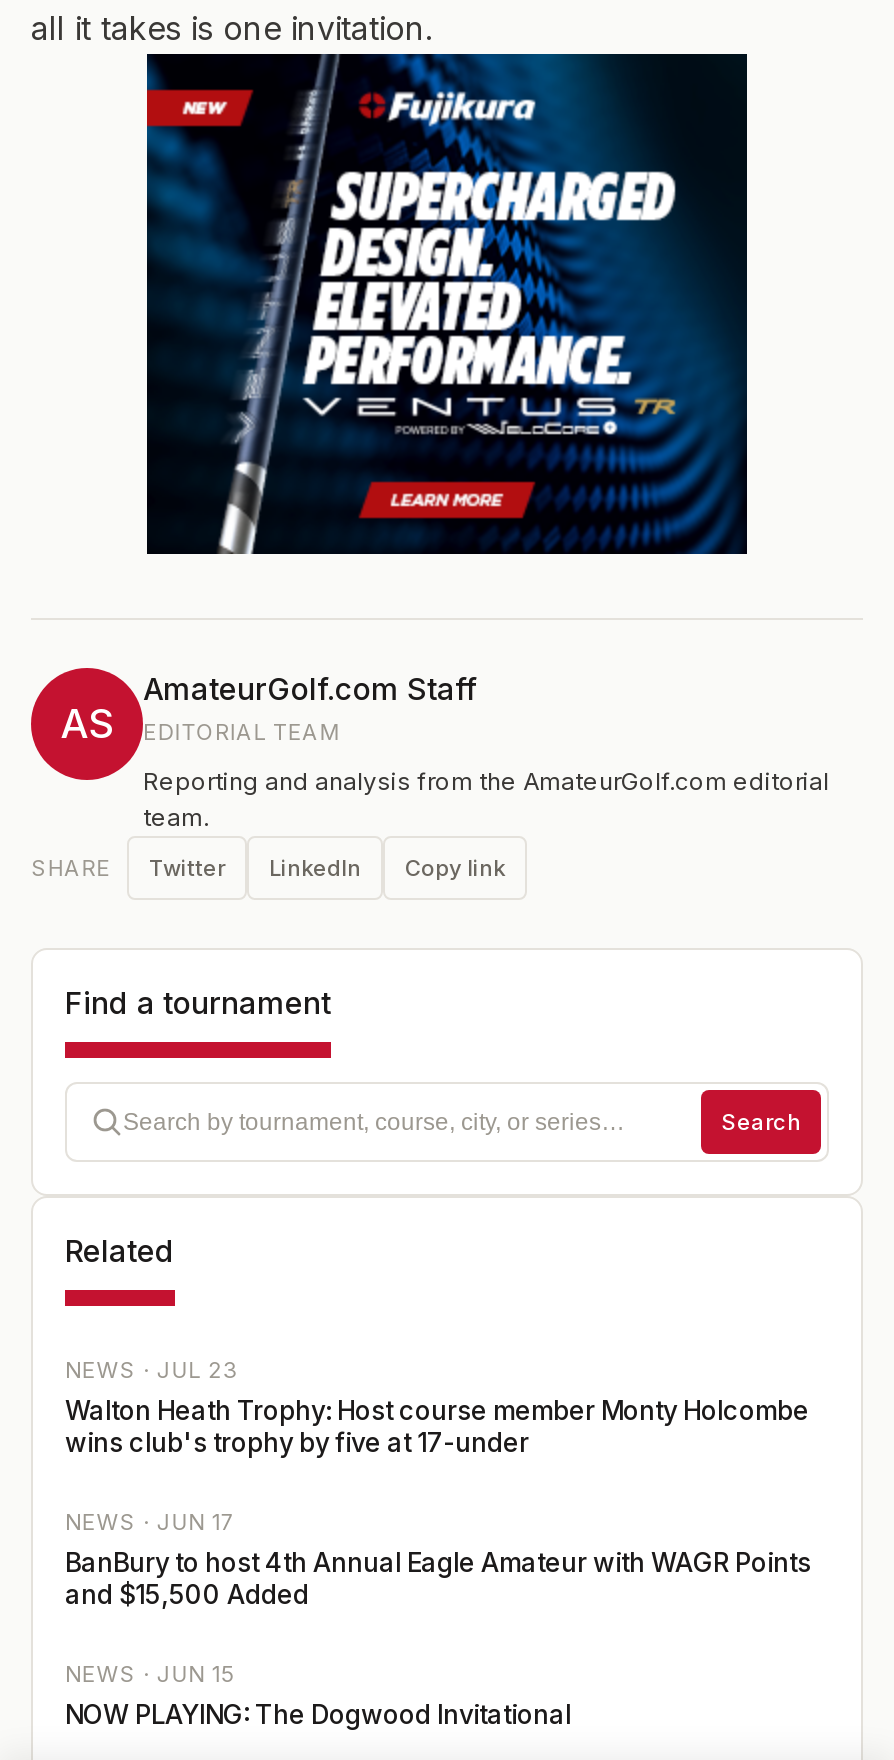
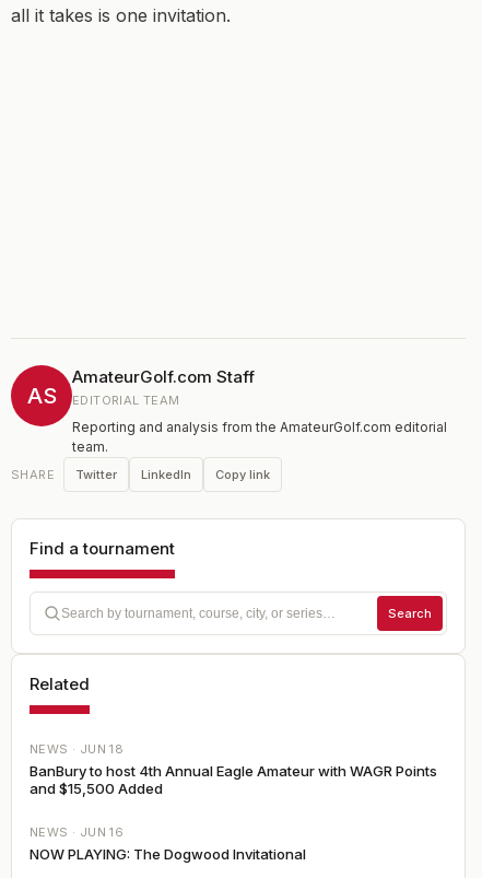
[145,52,749,556] [image] -> none
[65,1356,809,1536] NEWS · JUL 23 | Walton Heath Trophy: Host course member Monty Holcombe | wins club's trophy by five at 17-under | NEWS · JUN 17 -> [30,741,124,757] NEWS · JUN 18
[65,1660,235,1688] NEWS · JUN 15 -> [30,824,124,840] NEWS · JUN 16

